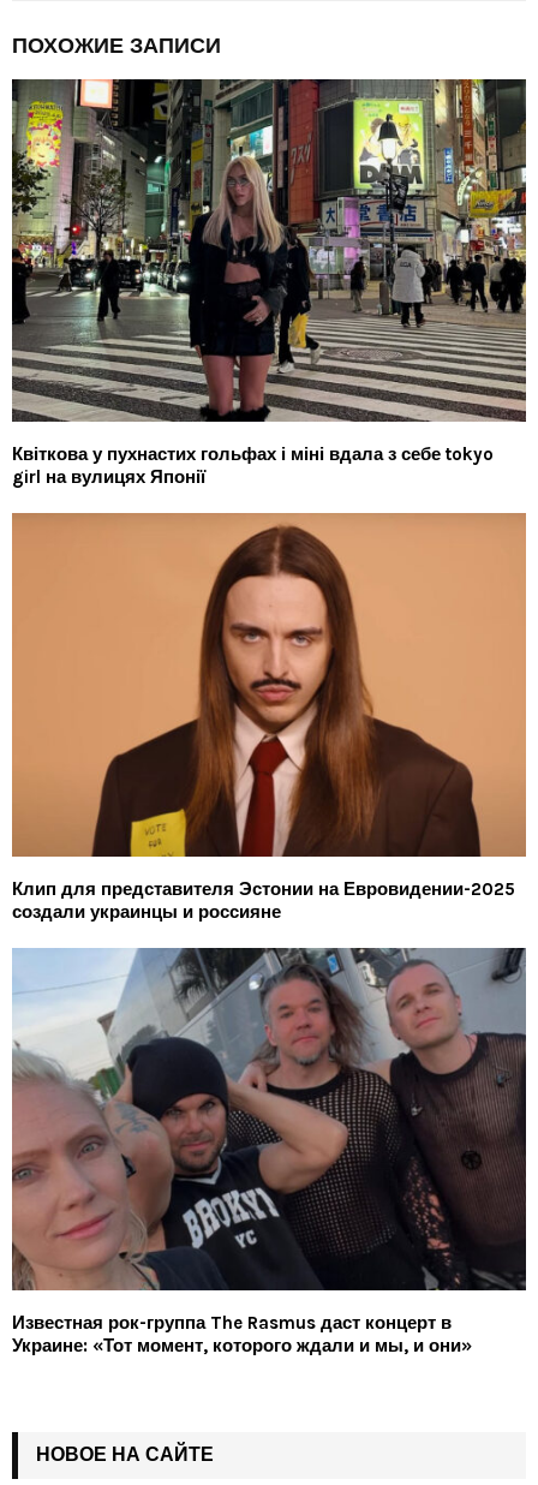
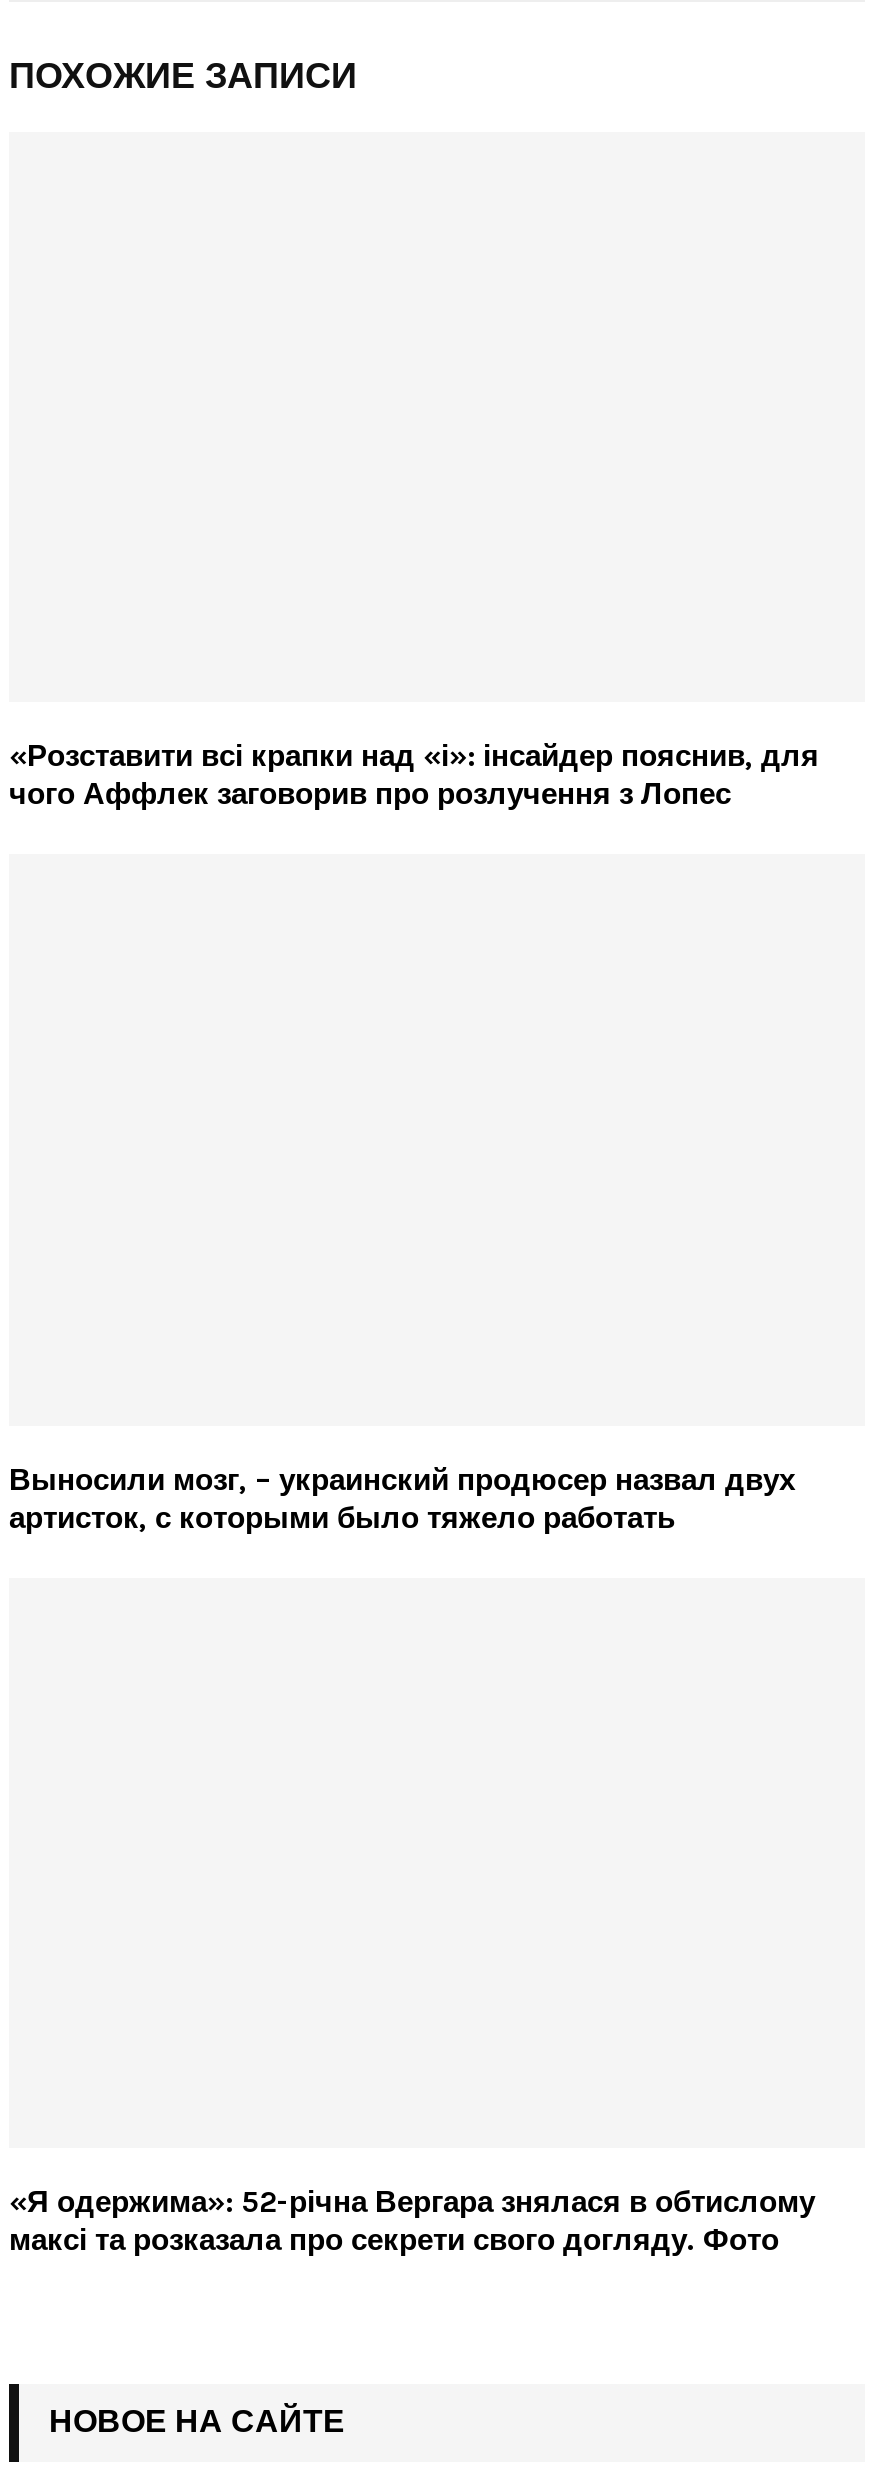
[11,78,527,423] [image] -> none
[12,444,494,488] Квіткова у пухнастих гольфах і міні вдала з себе tokyo | girl на вулицях Японії -> [9,739,819,813] «Розставити всі крапки над «і»: інсайдер пояснив, для | чого Аффлек заговорив про розлучення з Лопес
[11,512,527,858] [image] -> none
[12,878,515,922] Клип для представителя Эстонии на Евровидении-2025 | создали украинцы и россияне -> [9,1461,795,1535] Выносили мозг, – украинский продюсер назвал двух | артисток, с которыми было тяжело работать
[11,947,527,1292] [image] -> none
[12,1312,472,1356] Известная рок-группа The Rasmus даст концерт в | Украине: «Тот момент, которого ждали и мы, и они» -> [9,2184,815,2258] «Я одержима»: 52-річна Вергара знялася в обтислому | максі та розказала про секрети свого догляду. Фото

